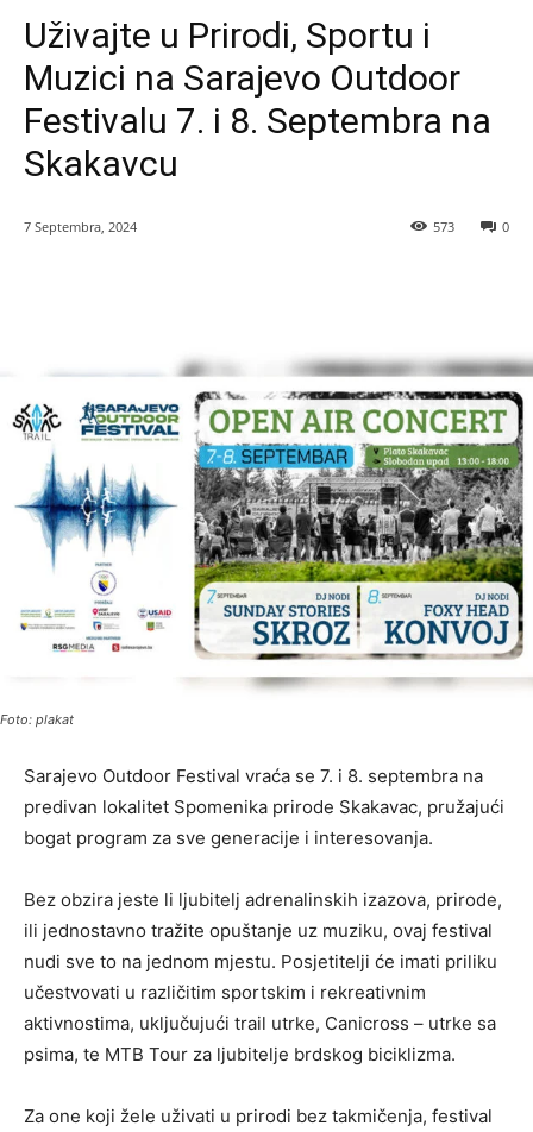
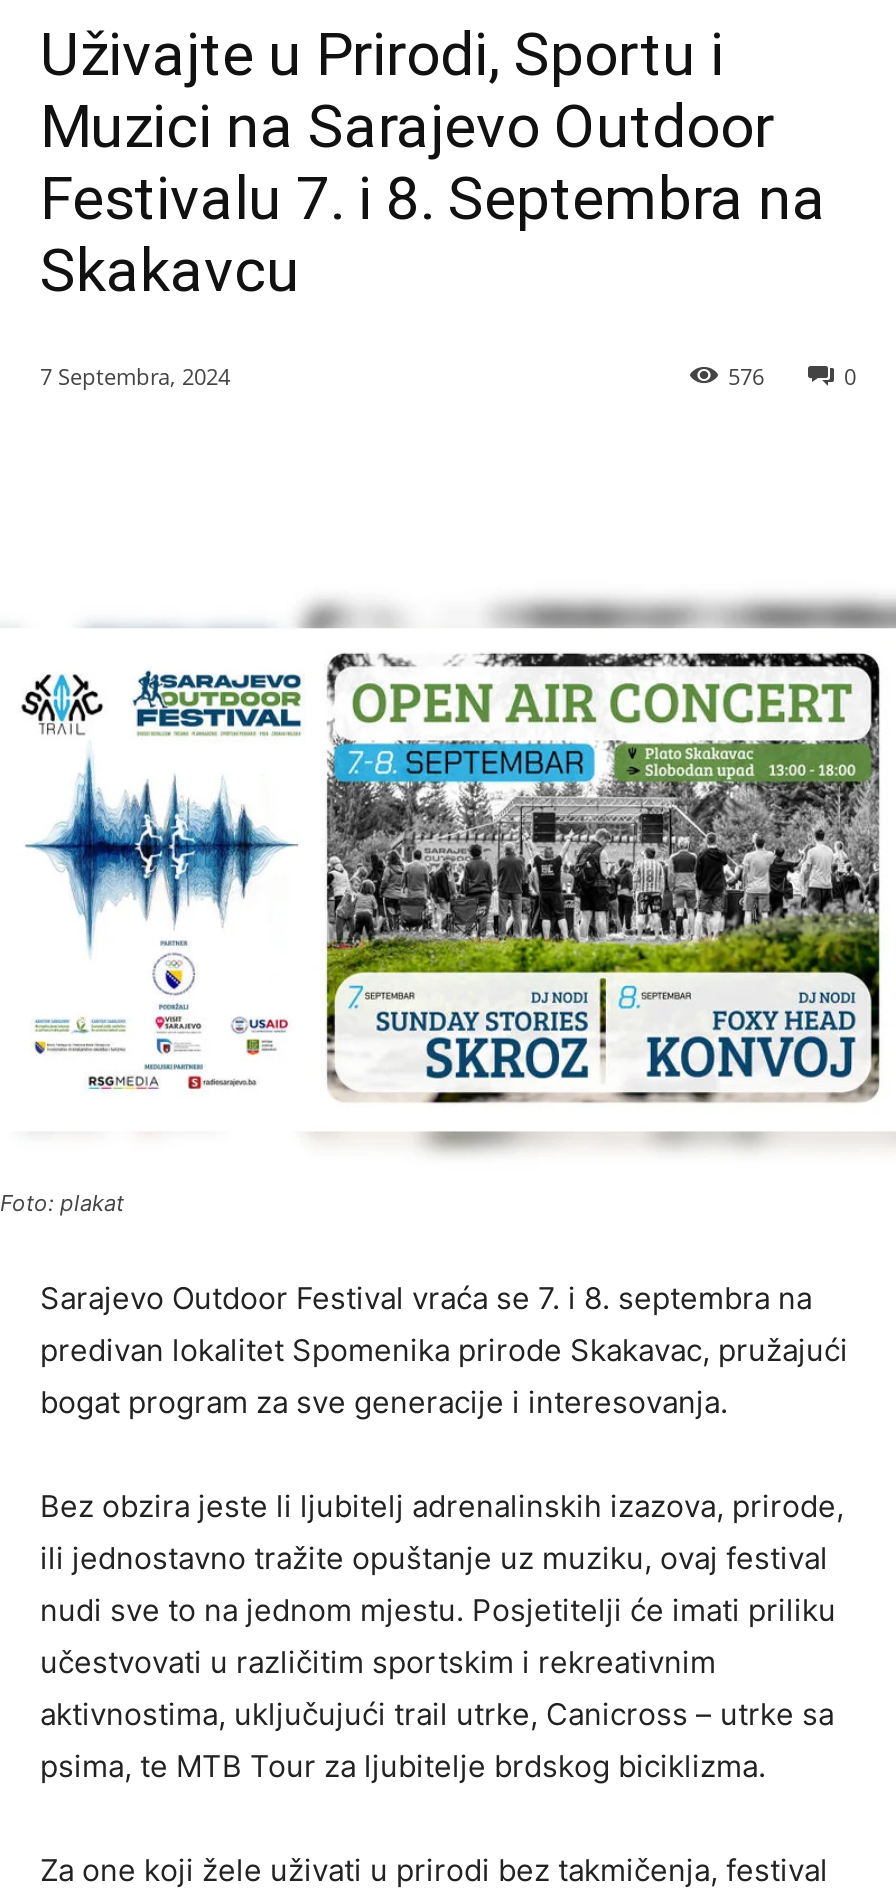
[433,217,454,235] 573 -> [728,361,764,391] 576

